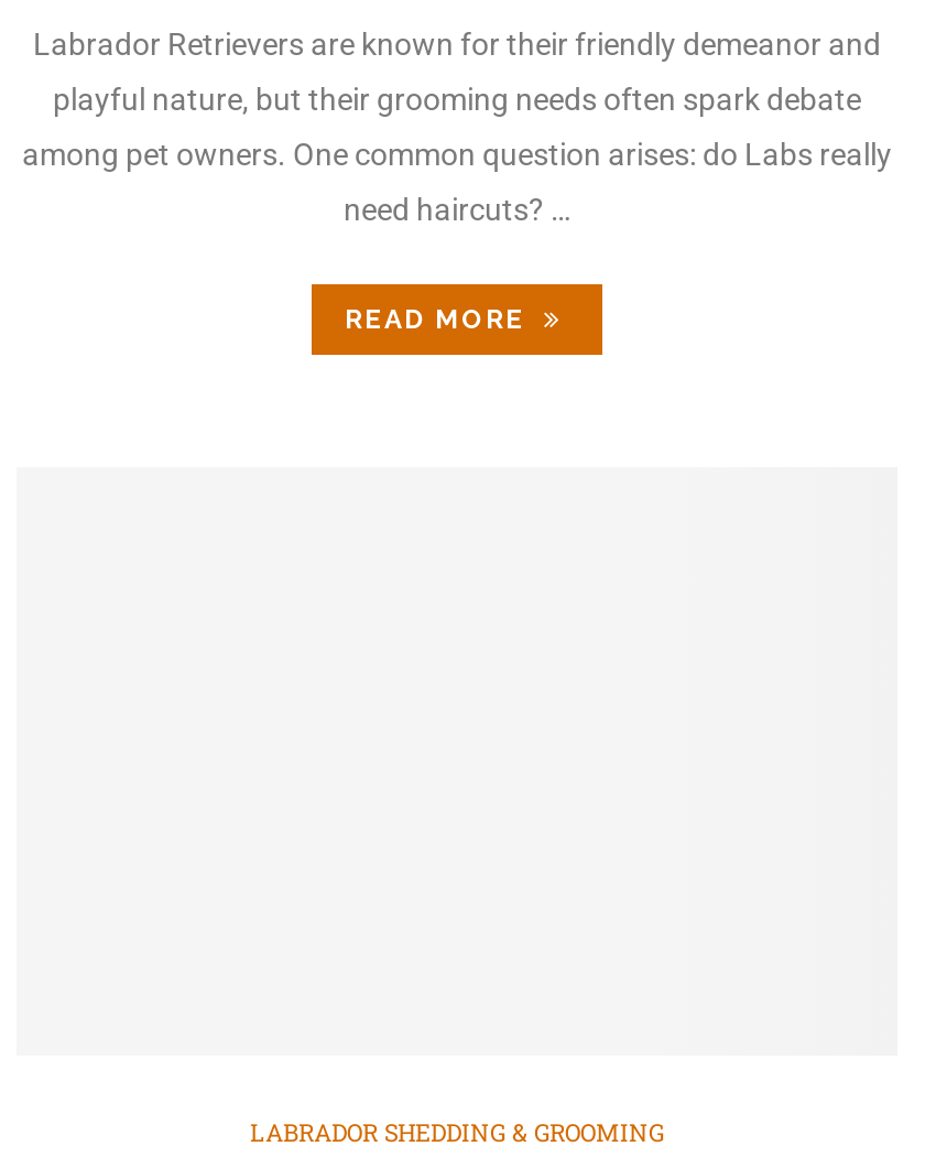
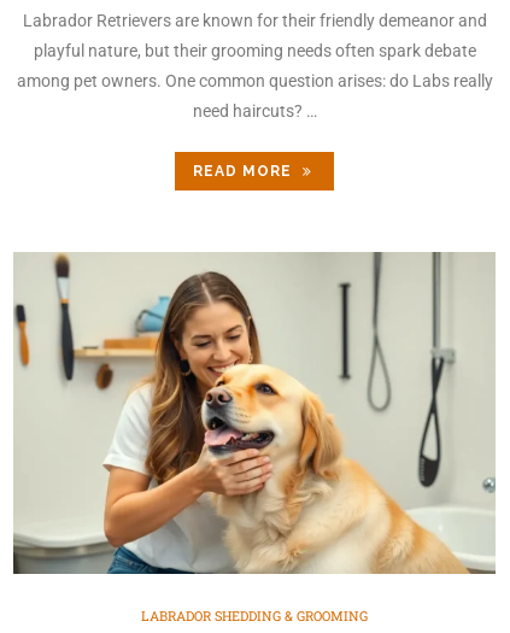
none -> [12,251,497,575] [image]

